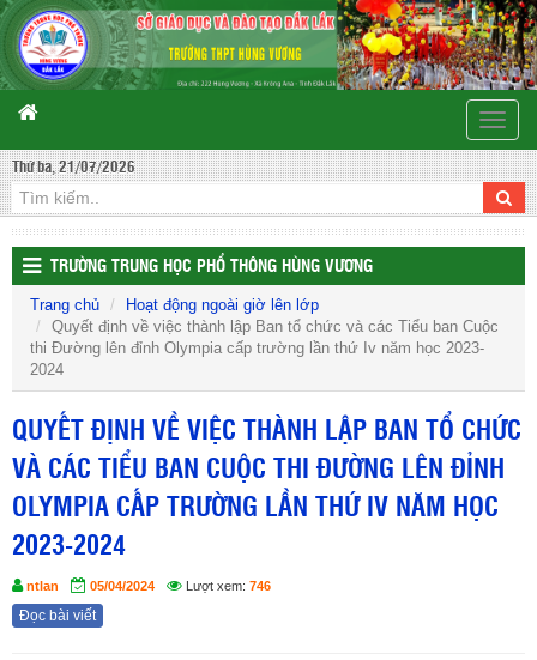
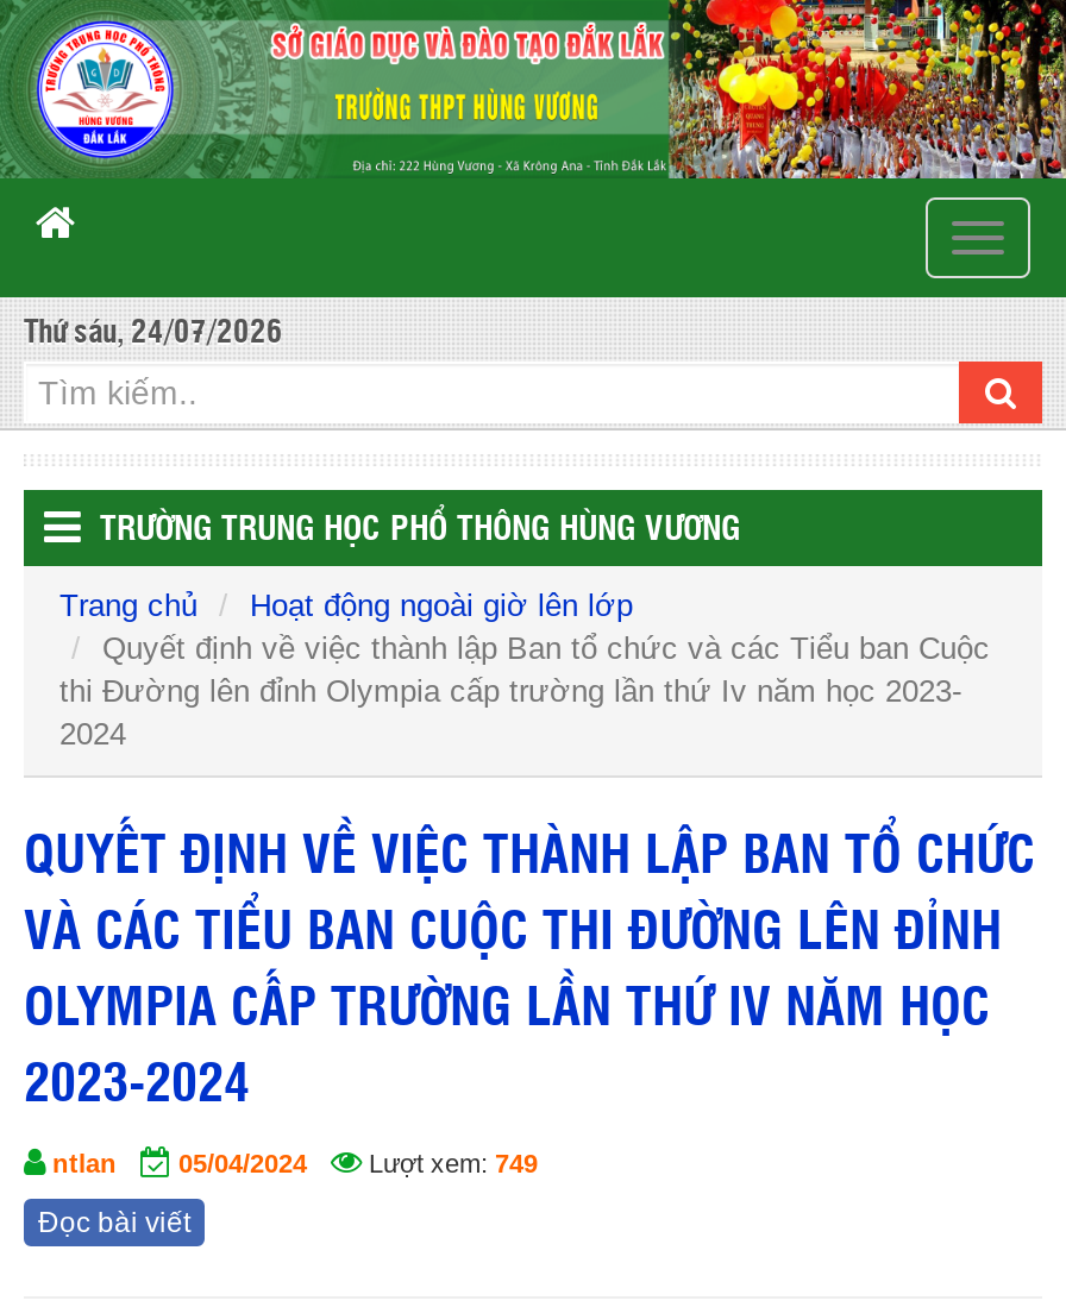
[12,160,135,176] Thứ ba, 21/07/2026 -> [24,318,283,349] Thứ sáu, 24/07/2026
[90,578,271,593] 05/04/2024 Lượt xem: 746 -> [178,1148,538,1177] 05/04/2024 Lượt xem: 749

